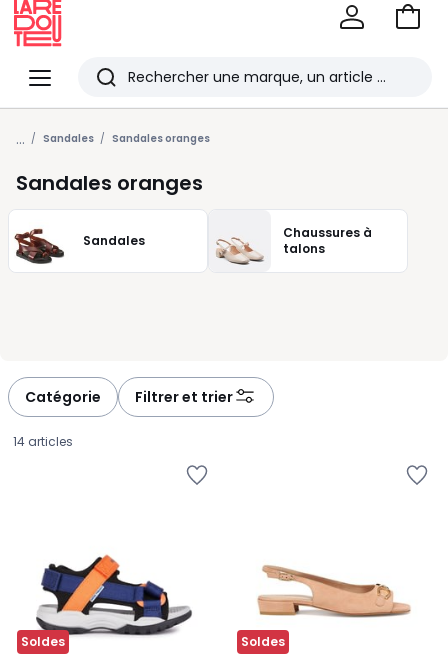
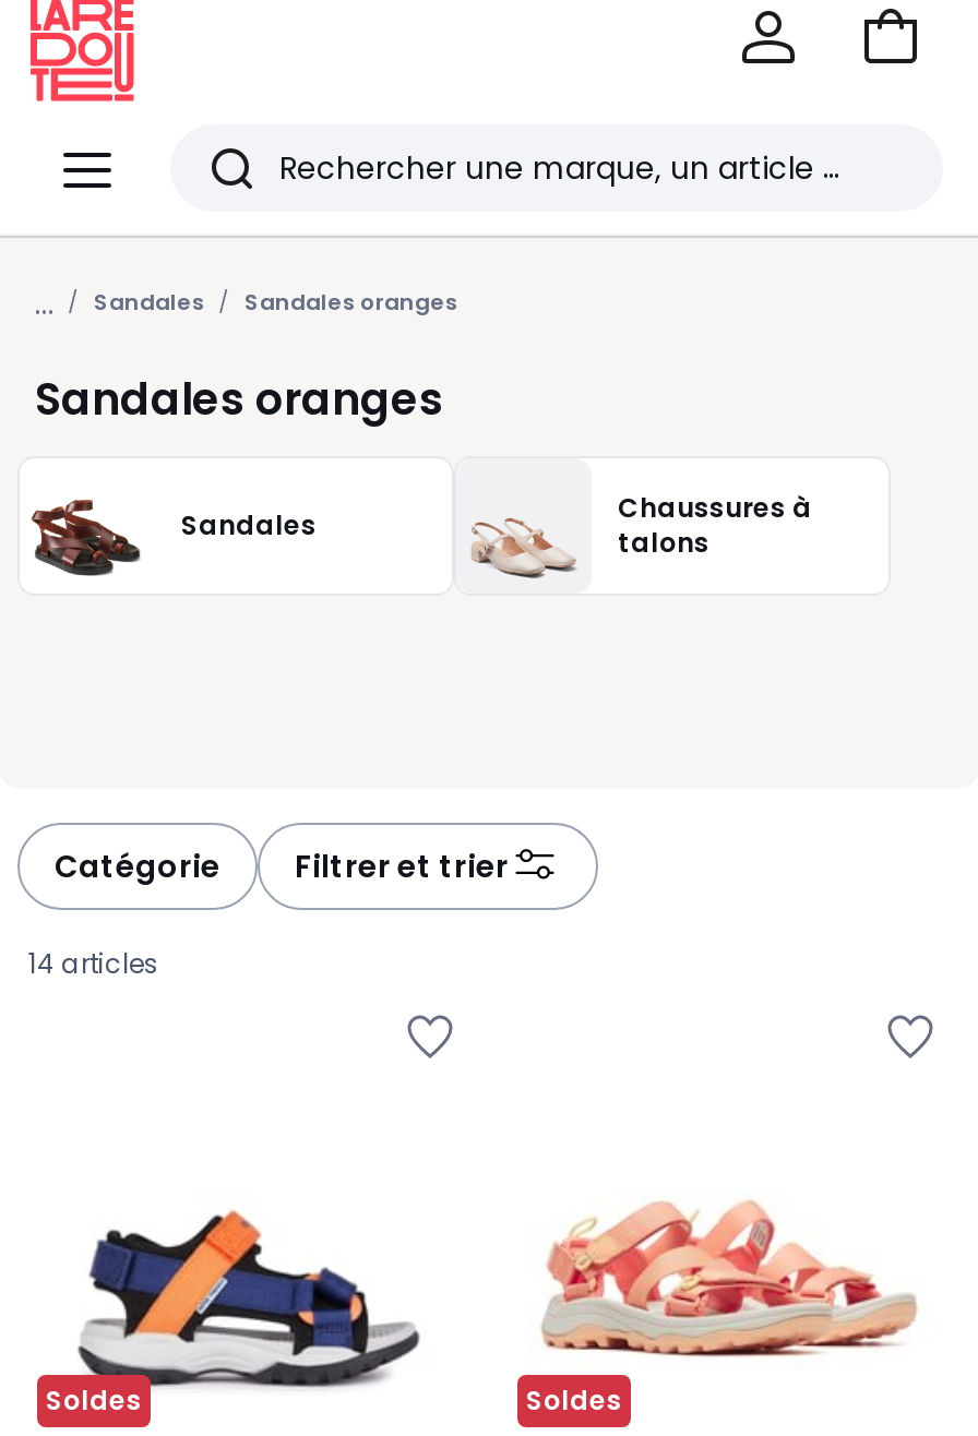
[248,550,420,622] [image] -> [539,1198,919,1360] [image]

